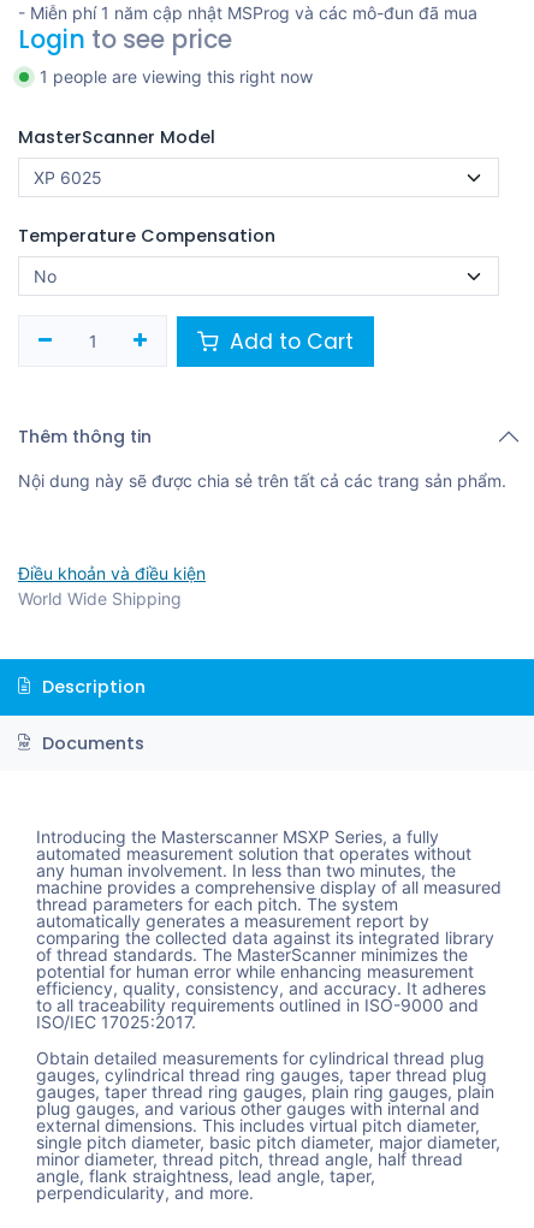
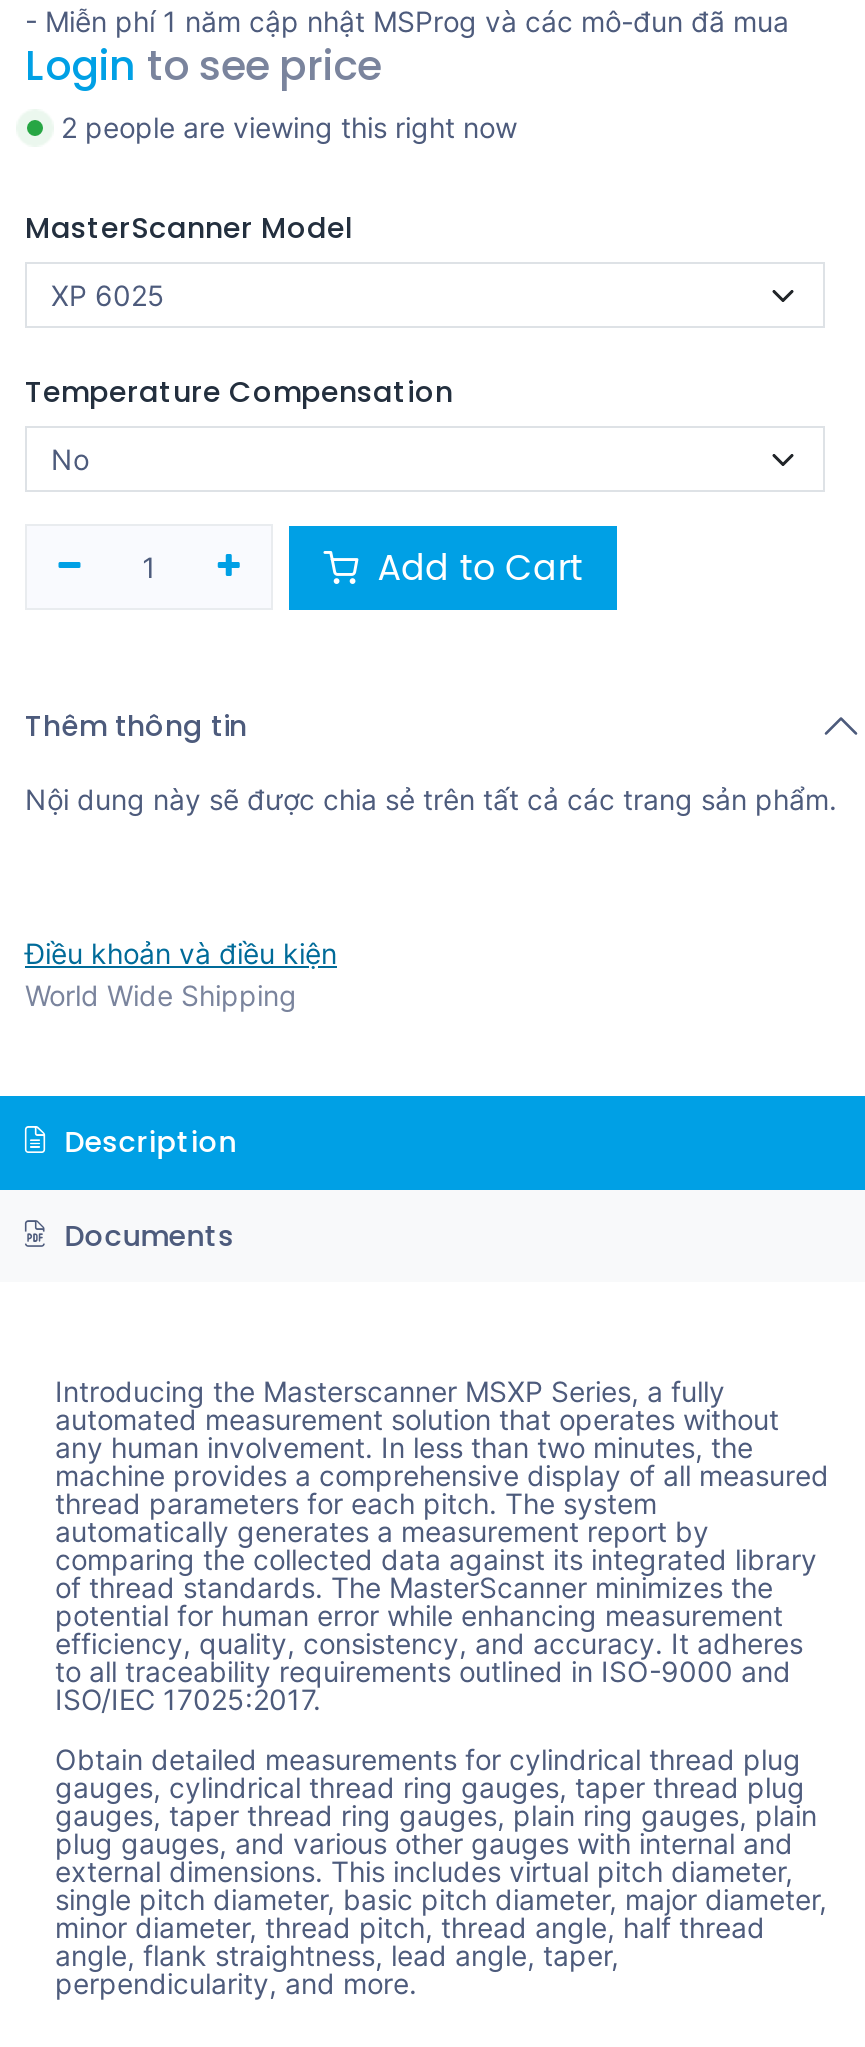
[40,66,313,87] 1 people are viewing this right now -> [61,110,517,144] 2 people are viewing this right now

